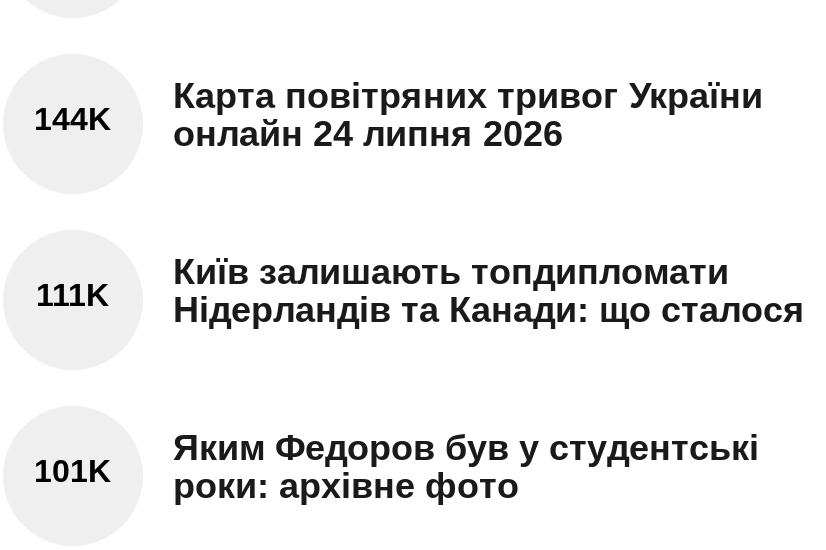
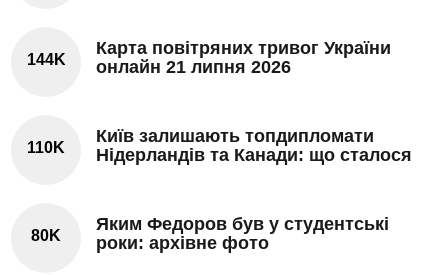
[34,101,563,154] 144K онлайн 24 липня 2026 -> [26,51,291,77] 144K онлайн 21 липня 2026
[36,277,805,330] 111K Нідерландів та Канади: що сталося -> [27,139,412,165] 110K Нідерландів та Канади: що сталося
[34,453,112,487] 101K -> [31,227,61,244] 80K

